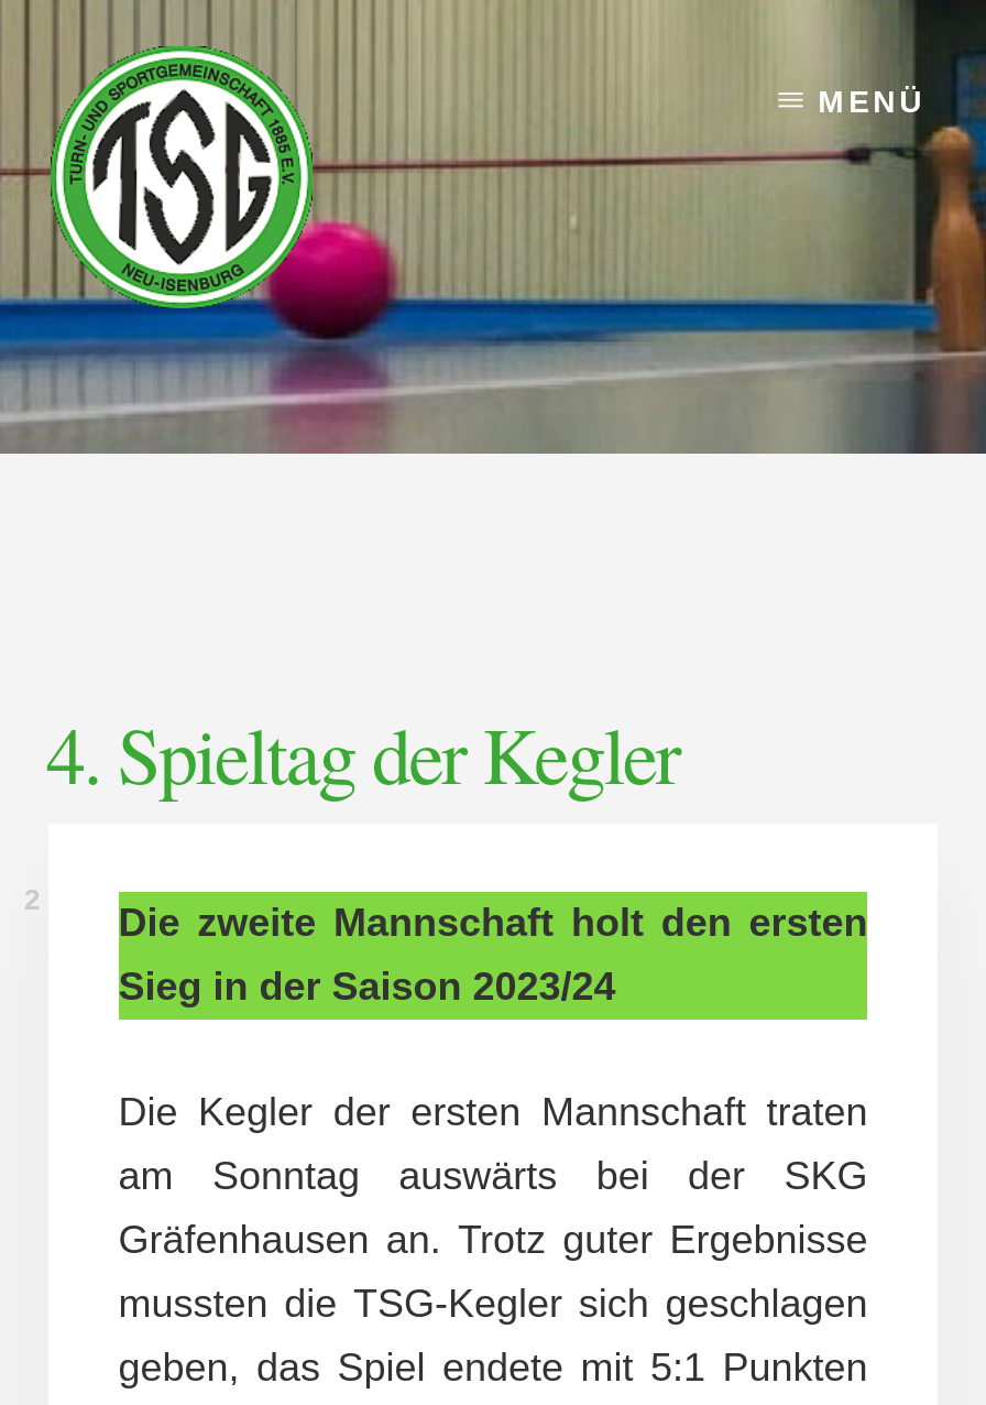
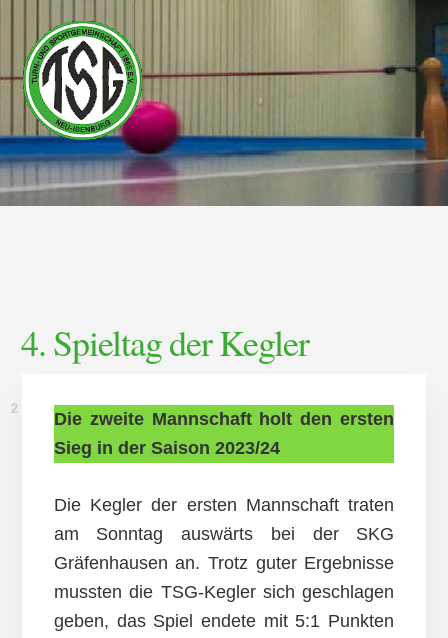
[818,84,926,119] MENÜ -> none

